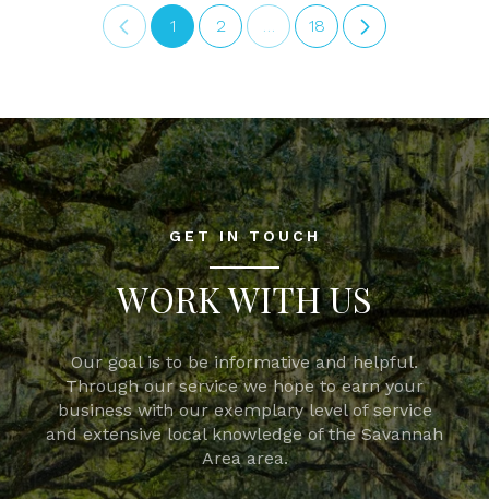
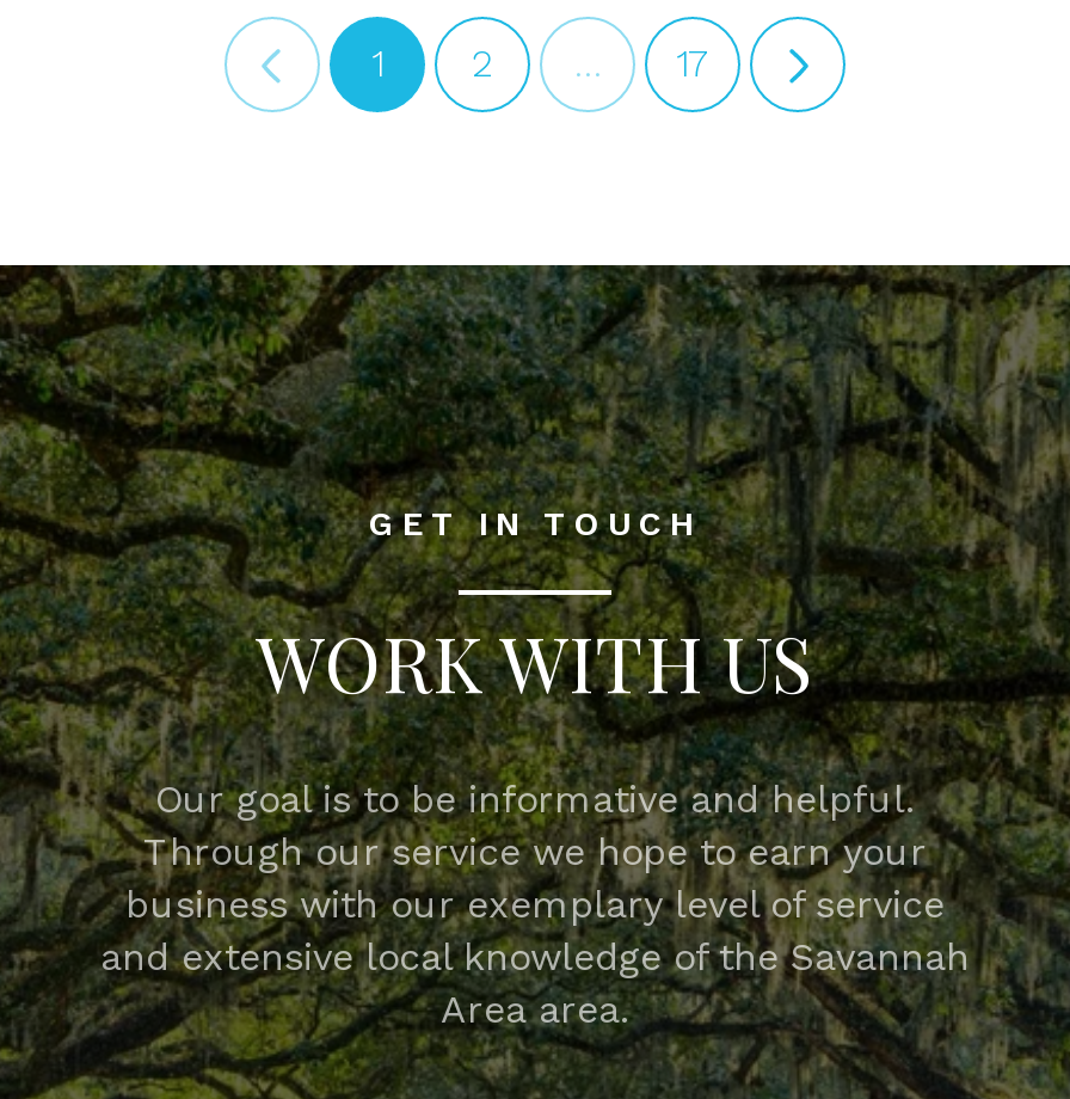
[308,15,325,36] 18 -> [676,41,709,86] 17

